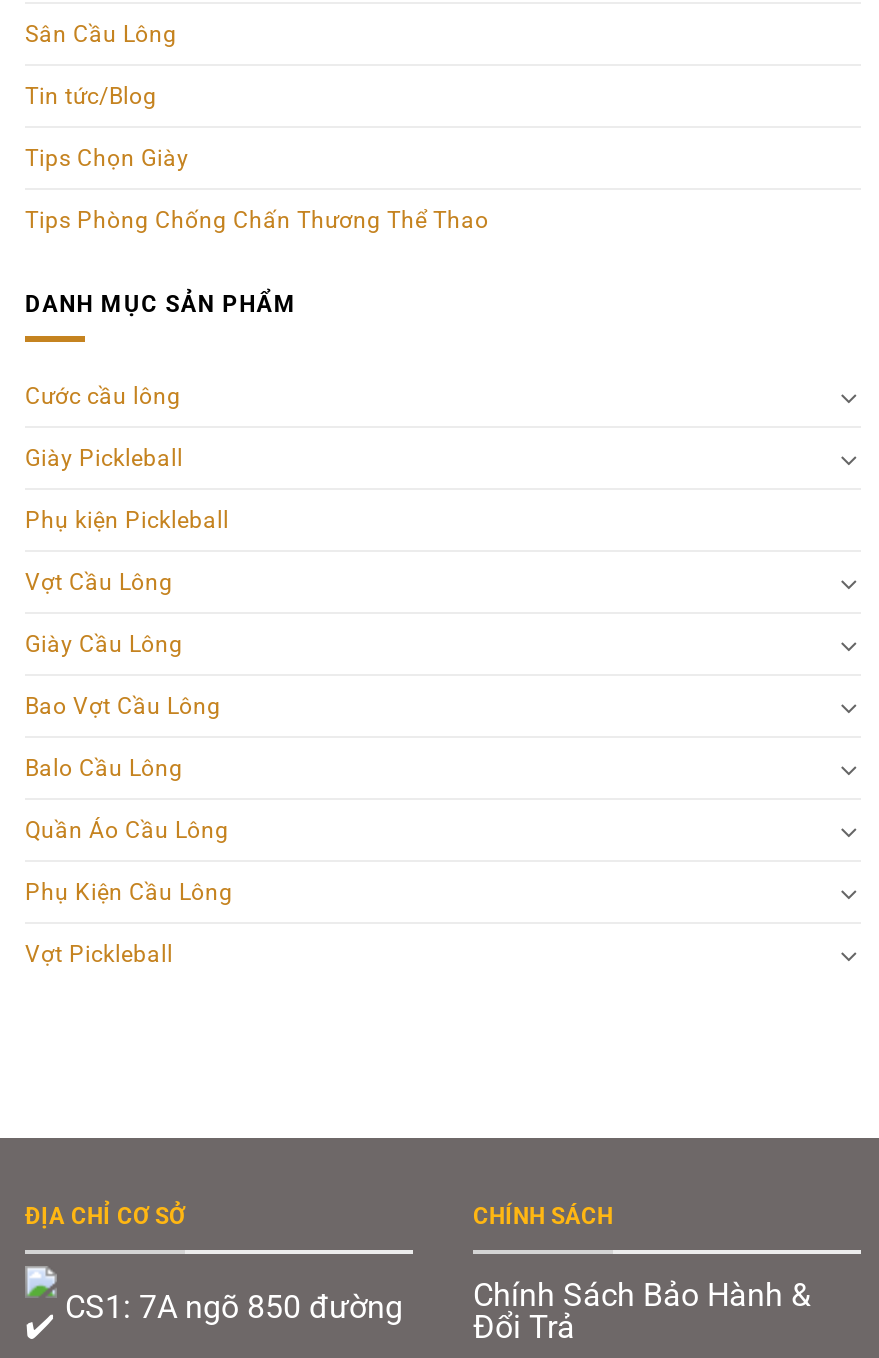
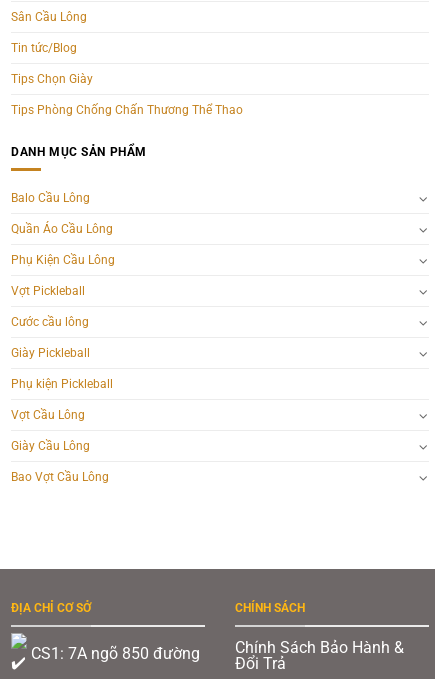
moved [25,382,229,720] -> [11,315,113,484]: Cước cầu lông | Giày Pickleball | Phụ kiện Pickleball | Vợt Cầu Lông | Giày Cầu Lông | Bao Vợt Cầu Lông
moved [25,754,233,968] -> [11,191,115,298]: Balo Cầu Lông | Quần Áo Cầu Lông | Phụ Kiện Cầu Lông | Vợt Pickleball

